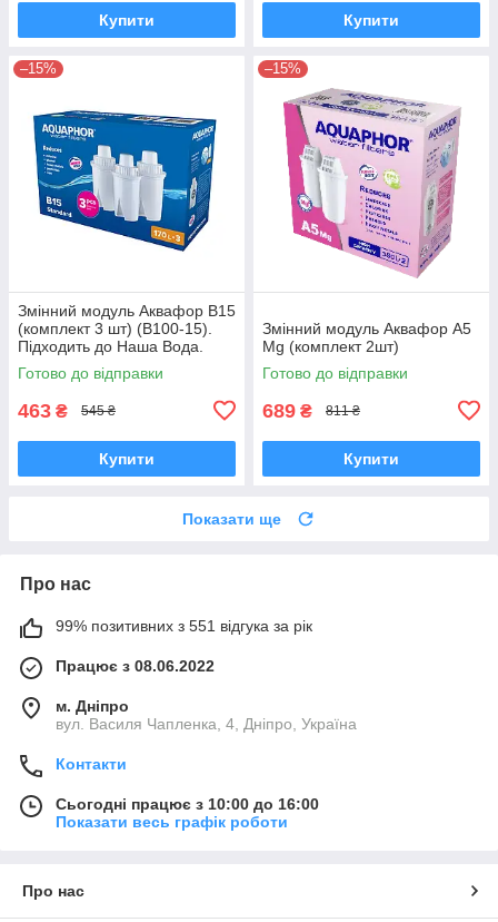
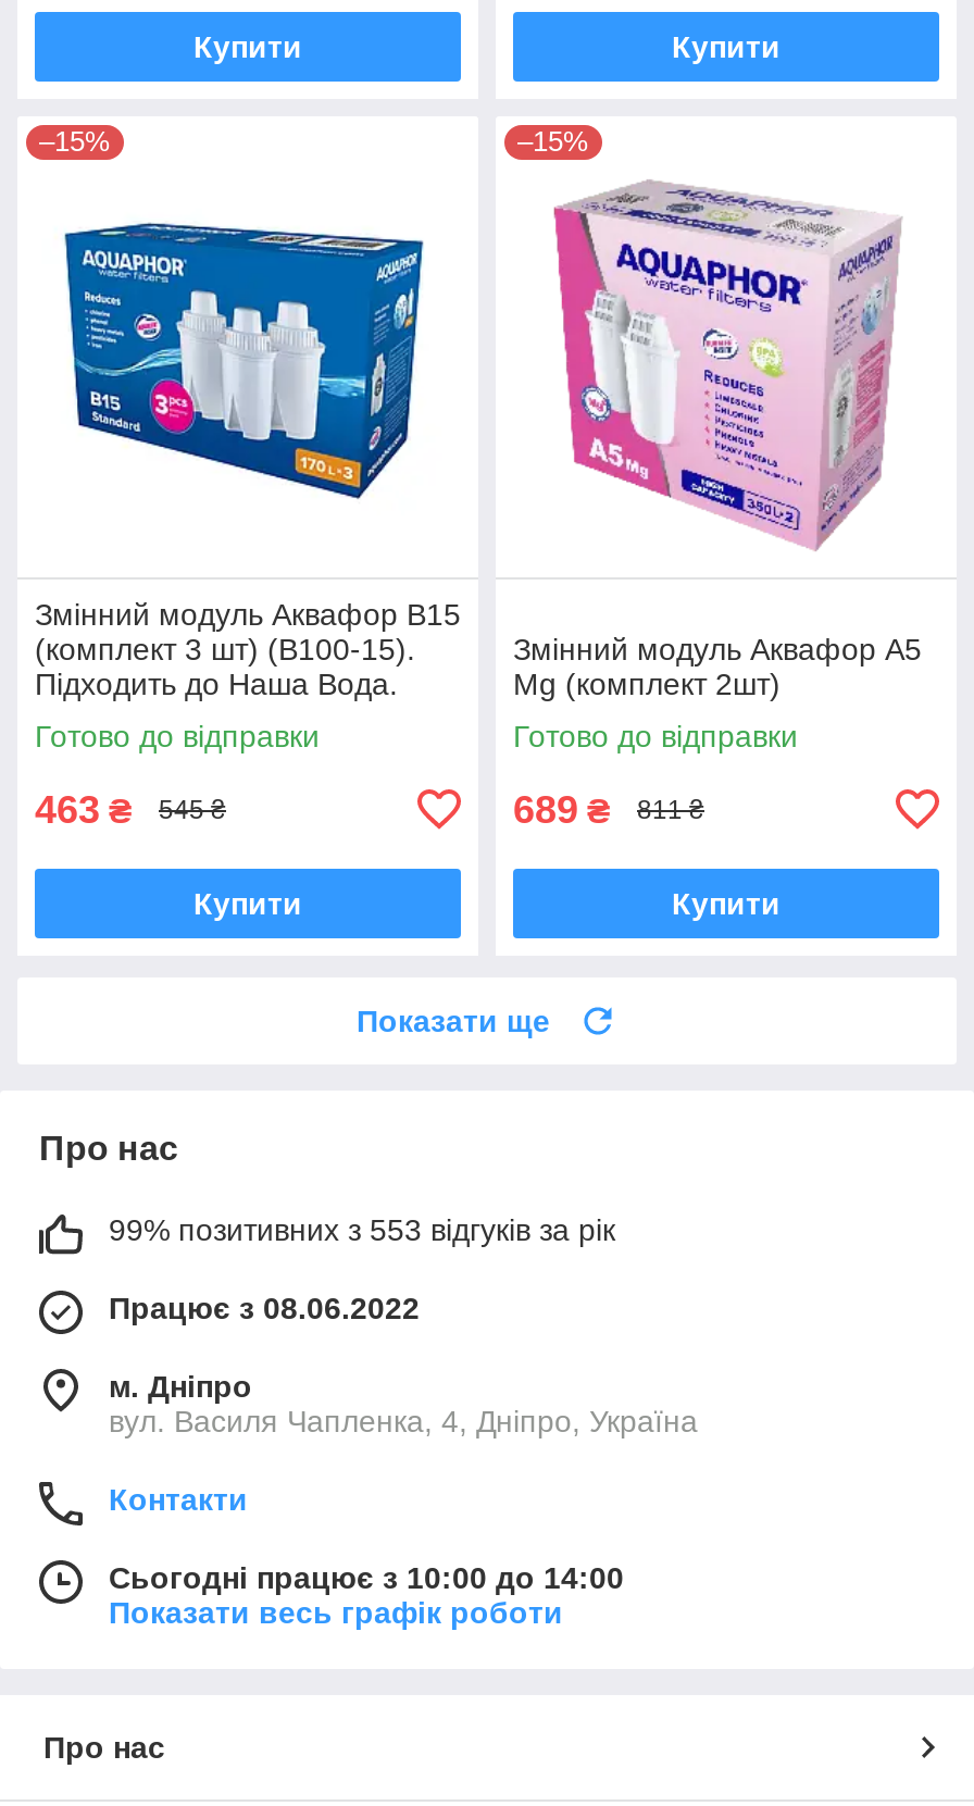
[56,617,312,634] 99% позитивних з 551 відгука за рік -> [109,1212,615,1247] 99% позитивних з 553 відгуків за рік
[56,795,319,813] Сьогодні працює з 10:00 до 16:00 -> [109,1560,624,1595] Сьогодні працює з 10:00 до 14:00

